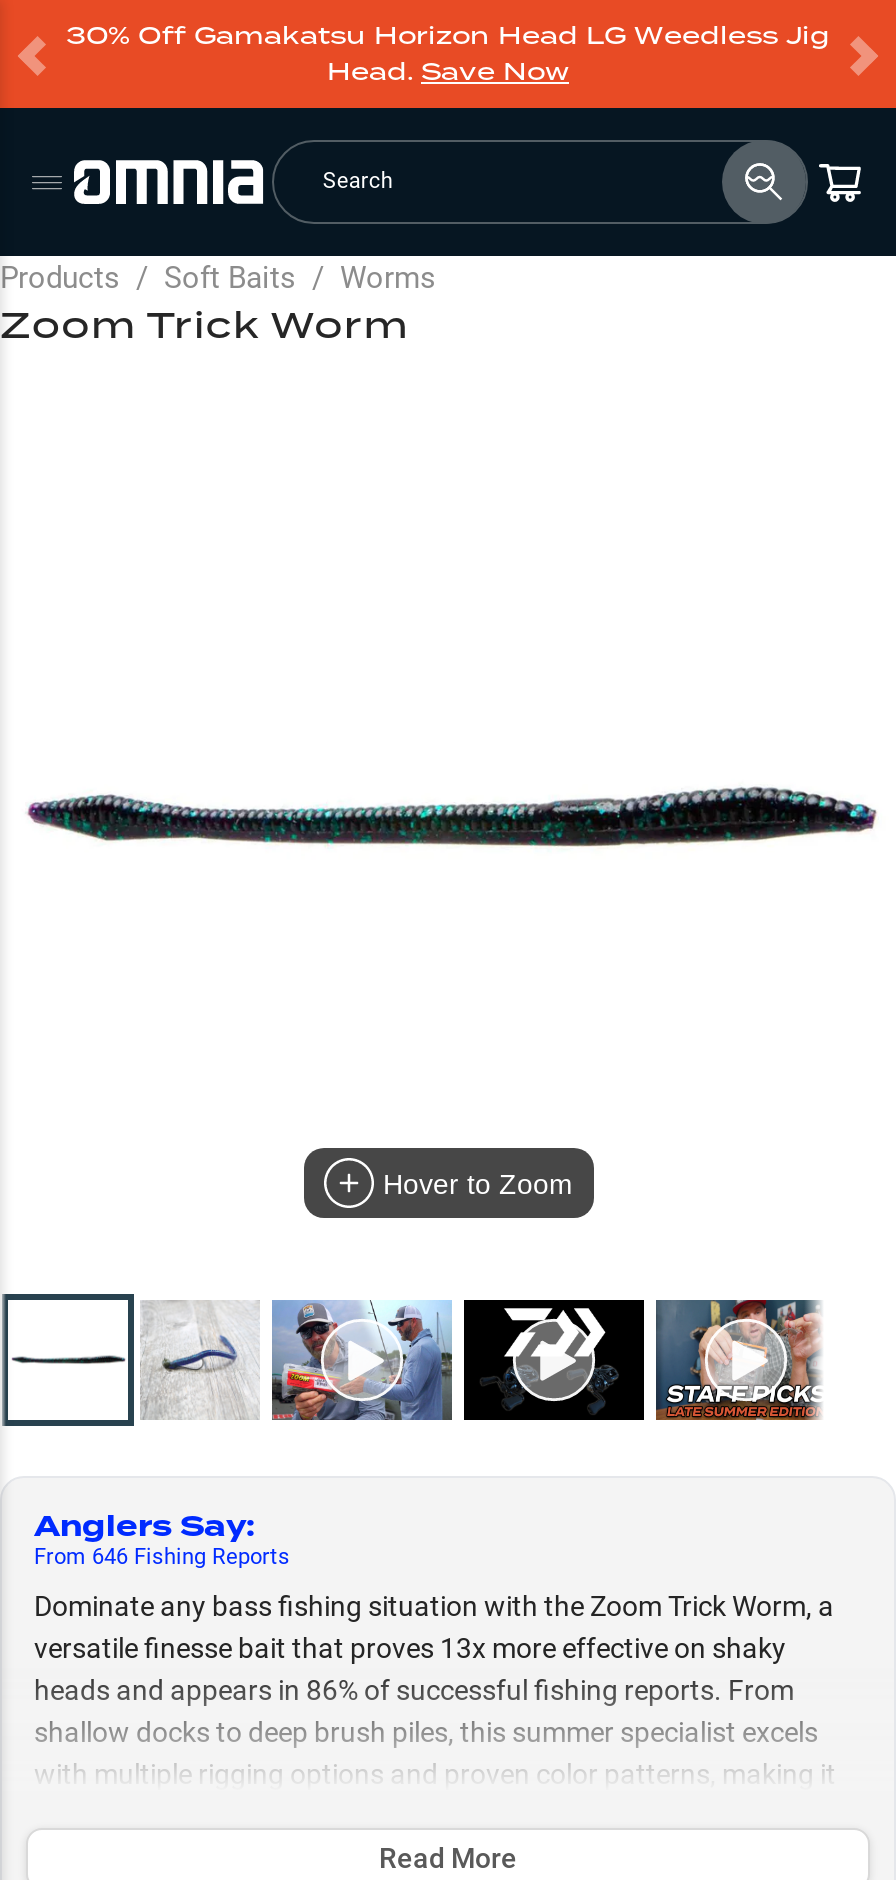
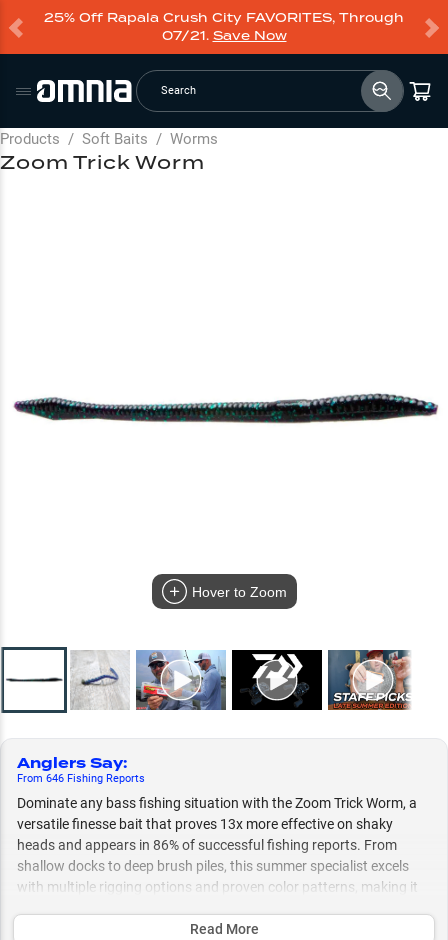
[66,18,830,88] 30% Off Gamakatsu Horizon Head LG Weedless Jig | Head. Save Now -> [44,9,404,44] 25% Off Rapala Crush City FAVORITES, Through | 07/21. Save Now

